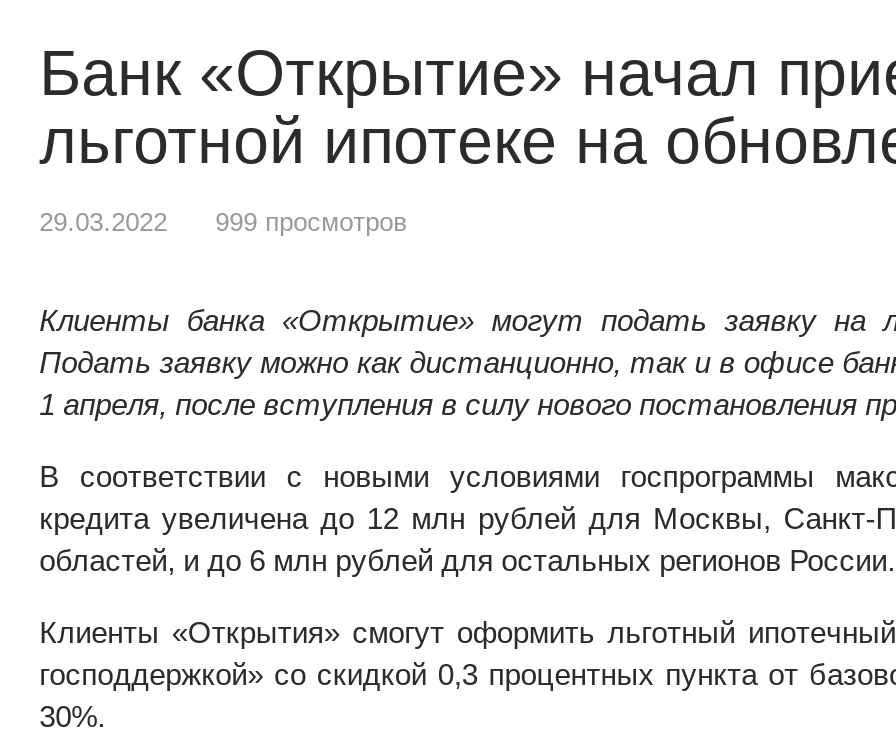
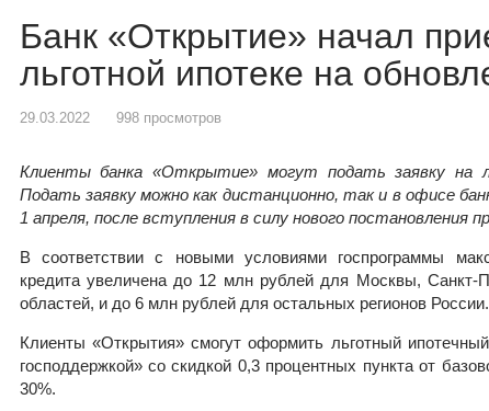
[39,207,407,237] 29.03.2022 999 просмотров -> [19,110,221,126] 29.03.2022 998 просмотров

